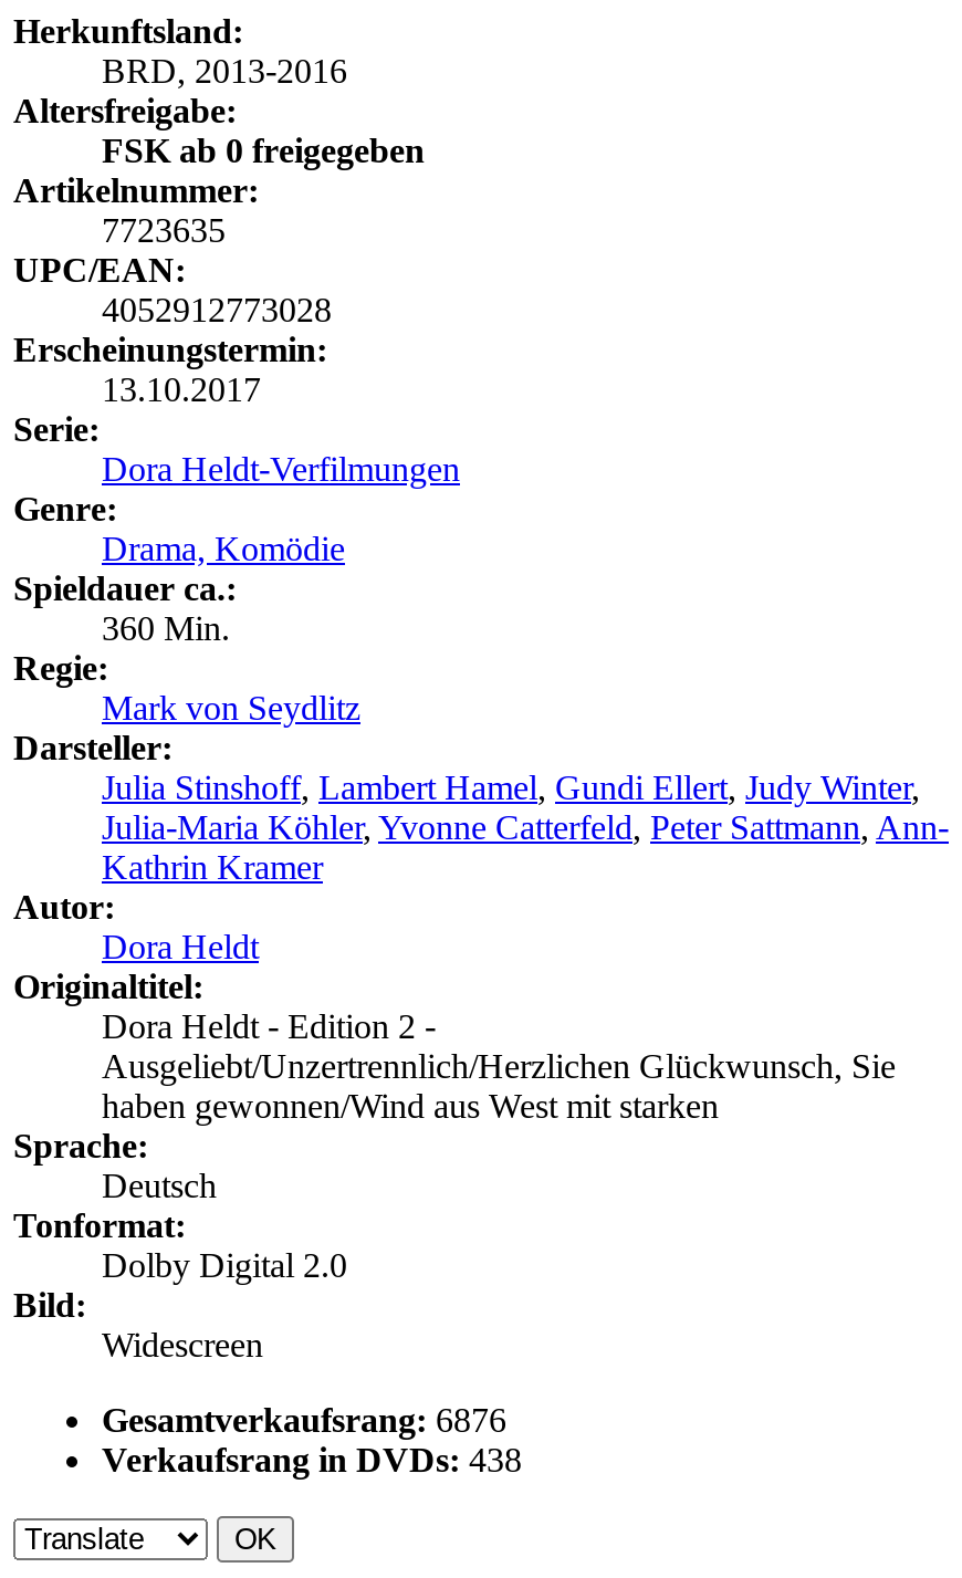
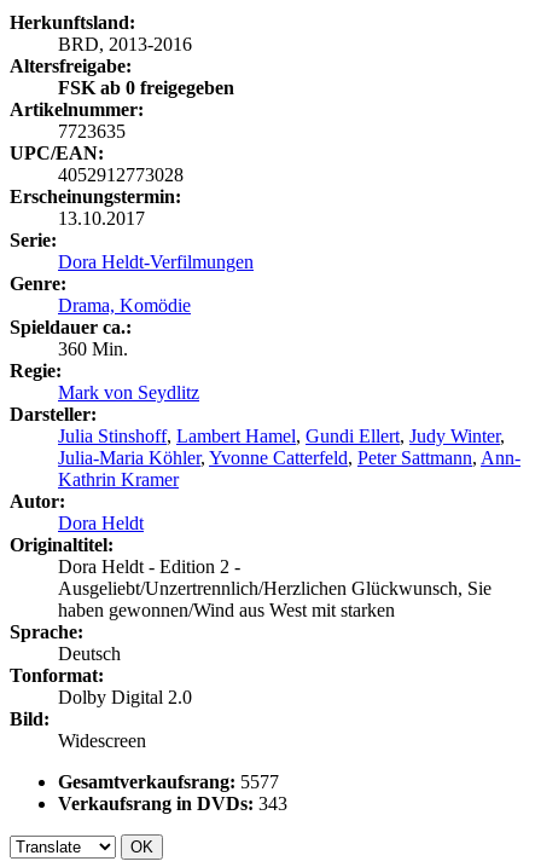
[102,1400,506,1438] Gesamtverkaufsrang: 6876 -> [58,771,279,792] Gesamtverkaufsrang: 5577
[102,1440,522,1478] Verkaufsrang in DVDs: 438 -> [58,793,287,813] Verkaufsrang in DVDs: 343

